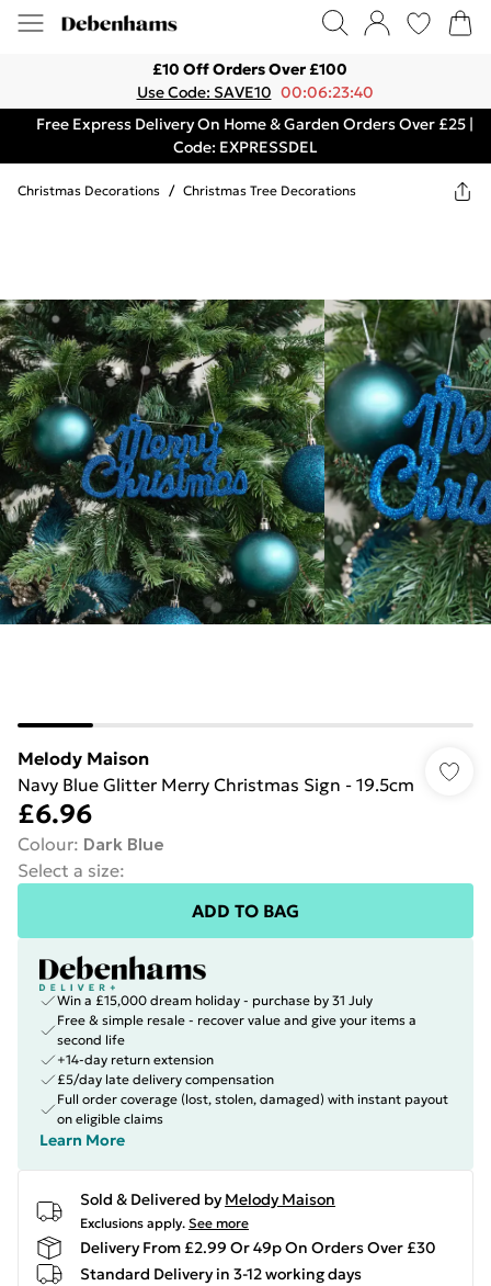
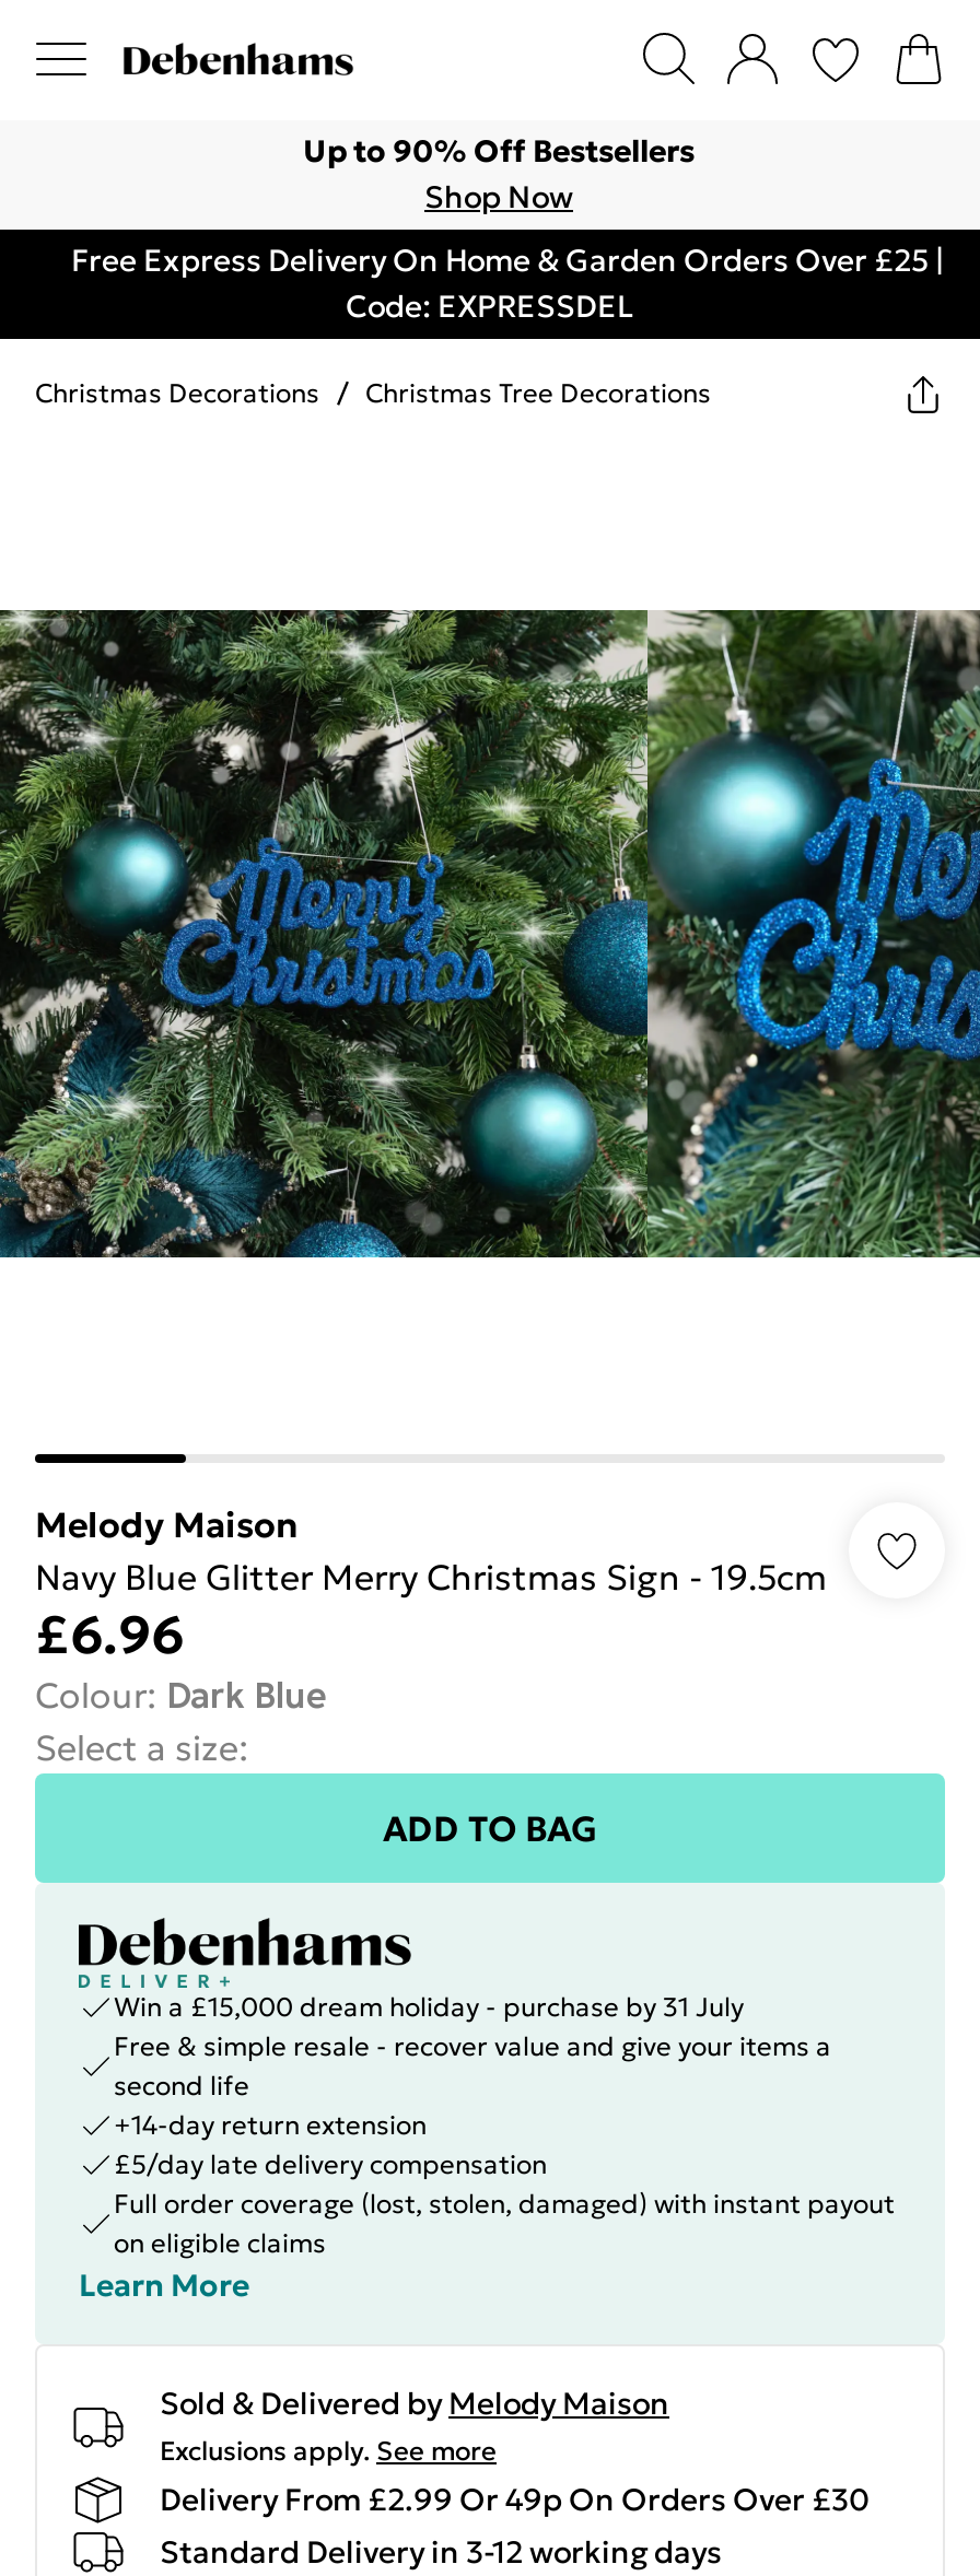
[136,59,373,102] £10 Off Orders Over £100 | Use Code: SAVE10 00:06:23:40 -> [303,131,695,216] Up to 90% Off Bestsellers | Shop Now

